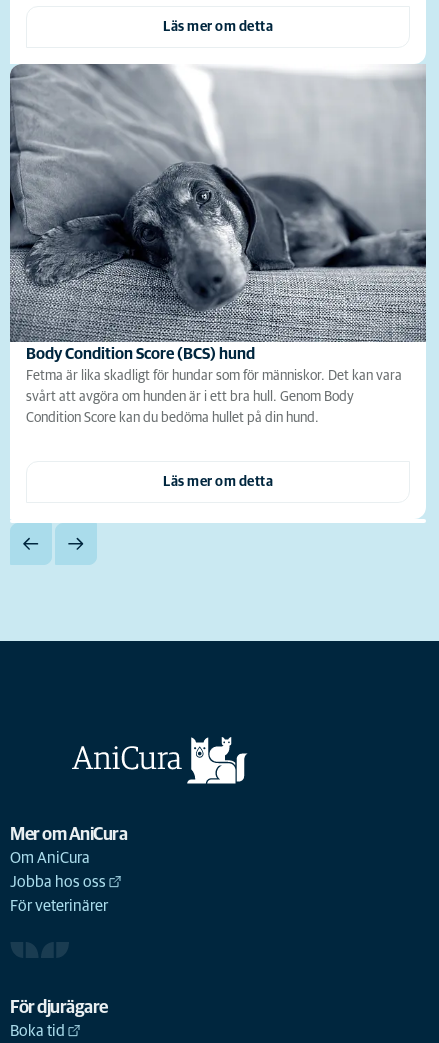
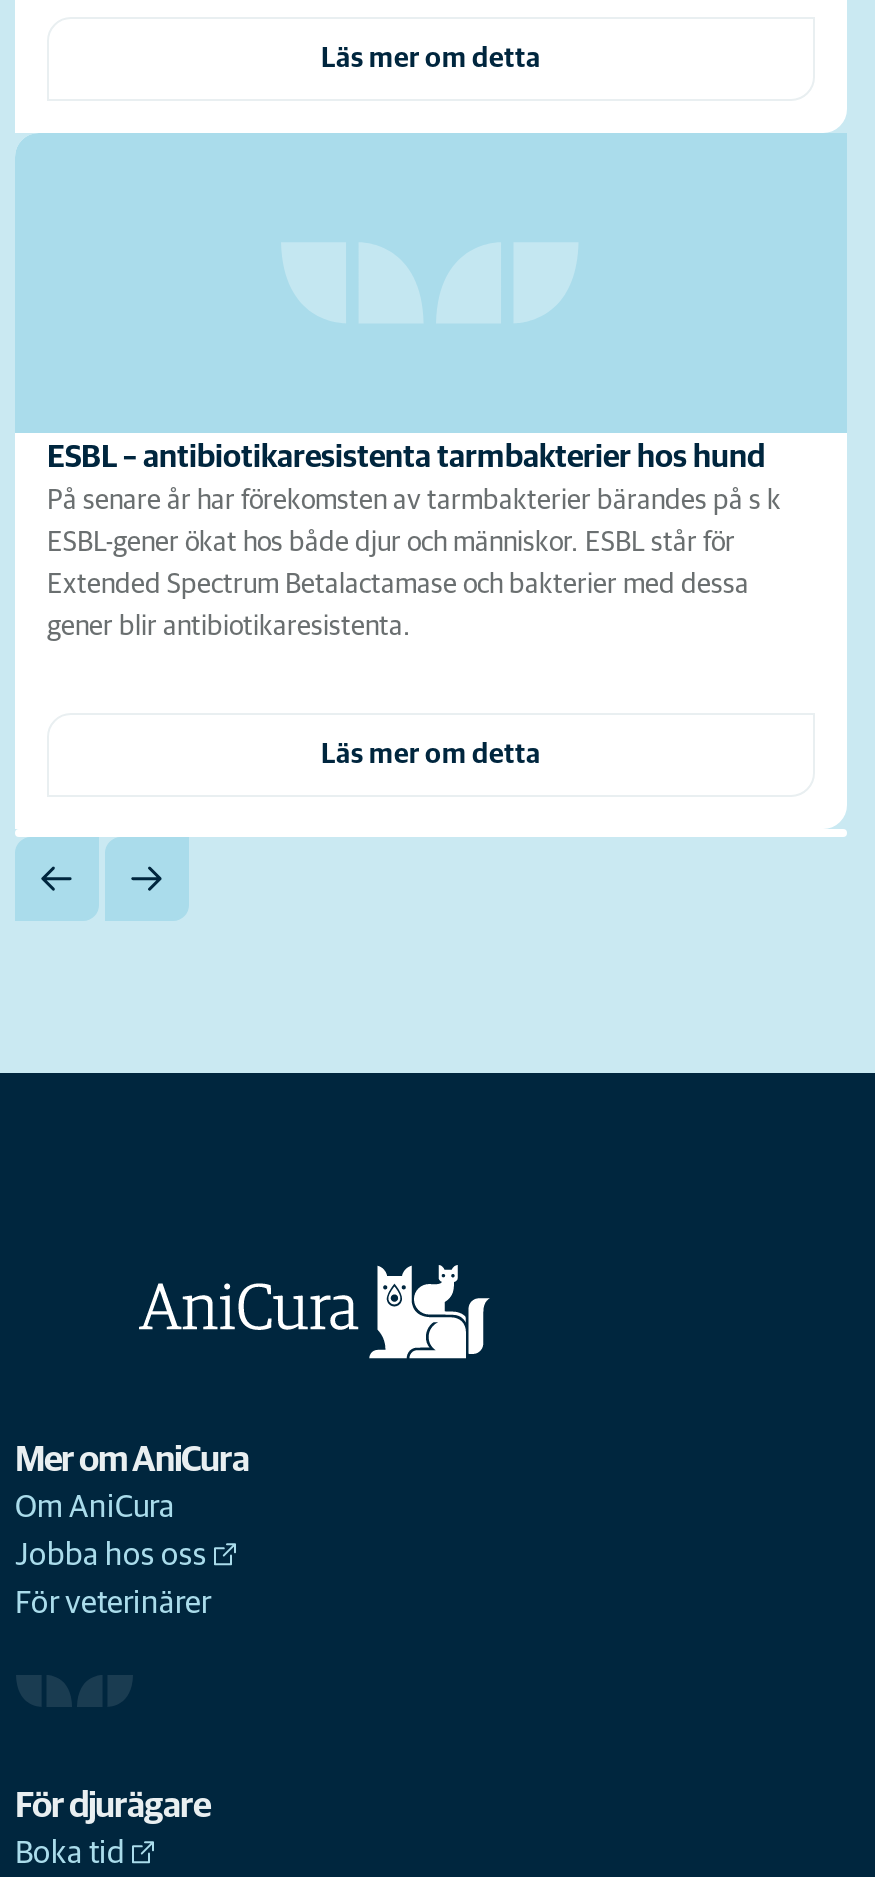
[9,63,427,425] [image] | Body Condition Score (BCS) hund | Fetma är lika skadligt för hundar som för människor. Det kan vara | svårt att avgöra om hunden är i ett bra hull. Genom Body | Condition Score kan du bedöma hullet på din hund. -> [15,132,847,641] [image] | ESBL – antibiotikaresistenta tarmbakterier hos hund | På senare år har förekomsten av tarmbakterier bärandes på s k | ESBL-gener ökat hos både djur och människor. ESBL står för | Extended Spectrum Betalactamase och bakterier med dessa | gener blir antibiotikaresistenta.

